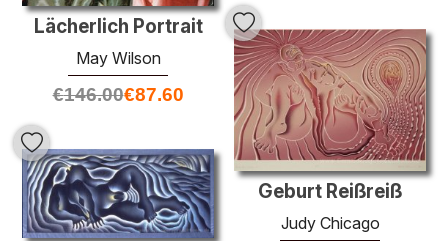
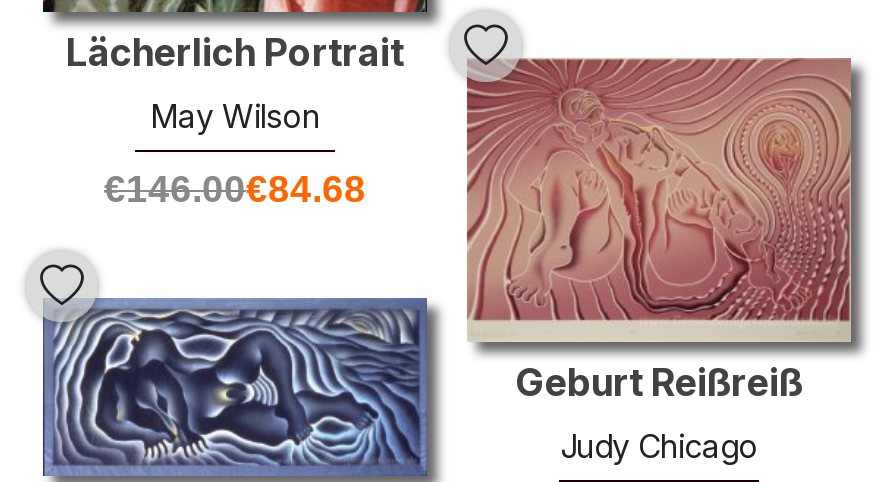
[52,84,183,105] €146.00€87.60 -> [104,168,366,210] €146.00€84.68

